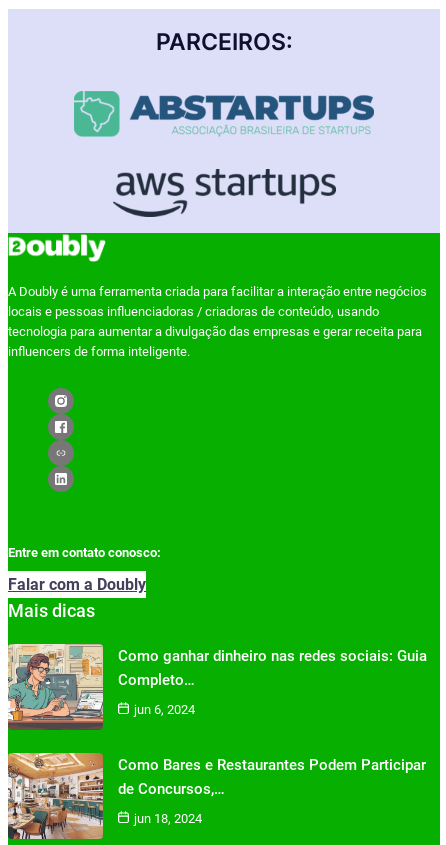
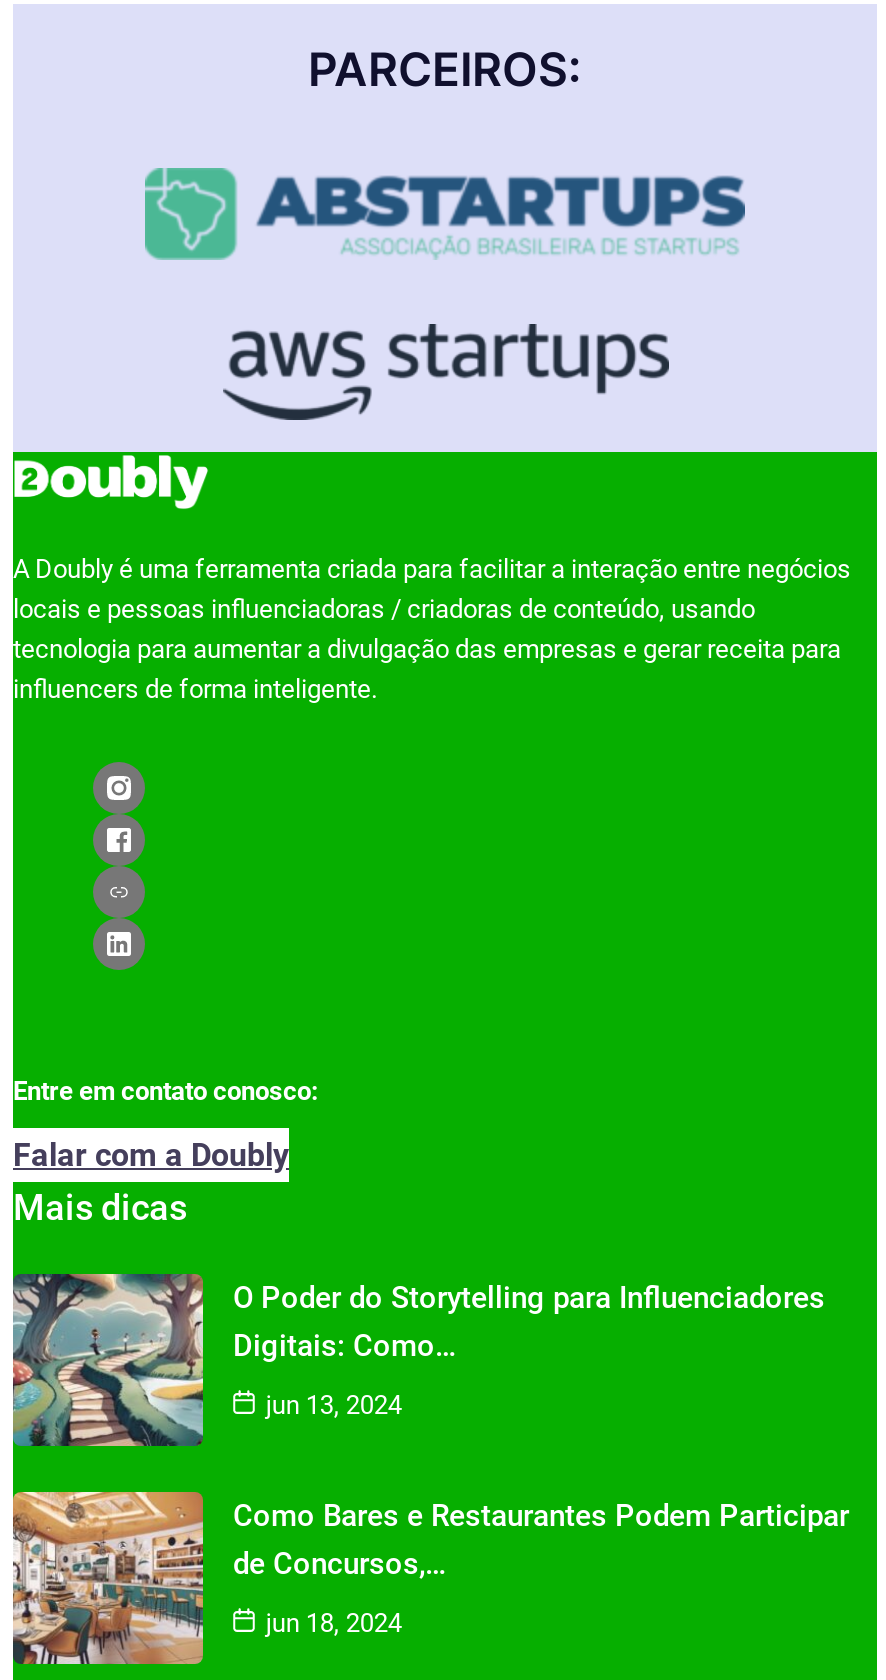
[8,643,427,731] [image] | Como ganhar dinheiro nas redes sociais: Guia | Completo… -> [11,1272,825,1448] [image] | O Poder do Storytelling para Influenciadores | Digitais: Como…
[134,702,195,717] jun 6, 2024 -> [266,1391,402,1421] jun 13, 2024

